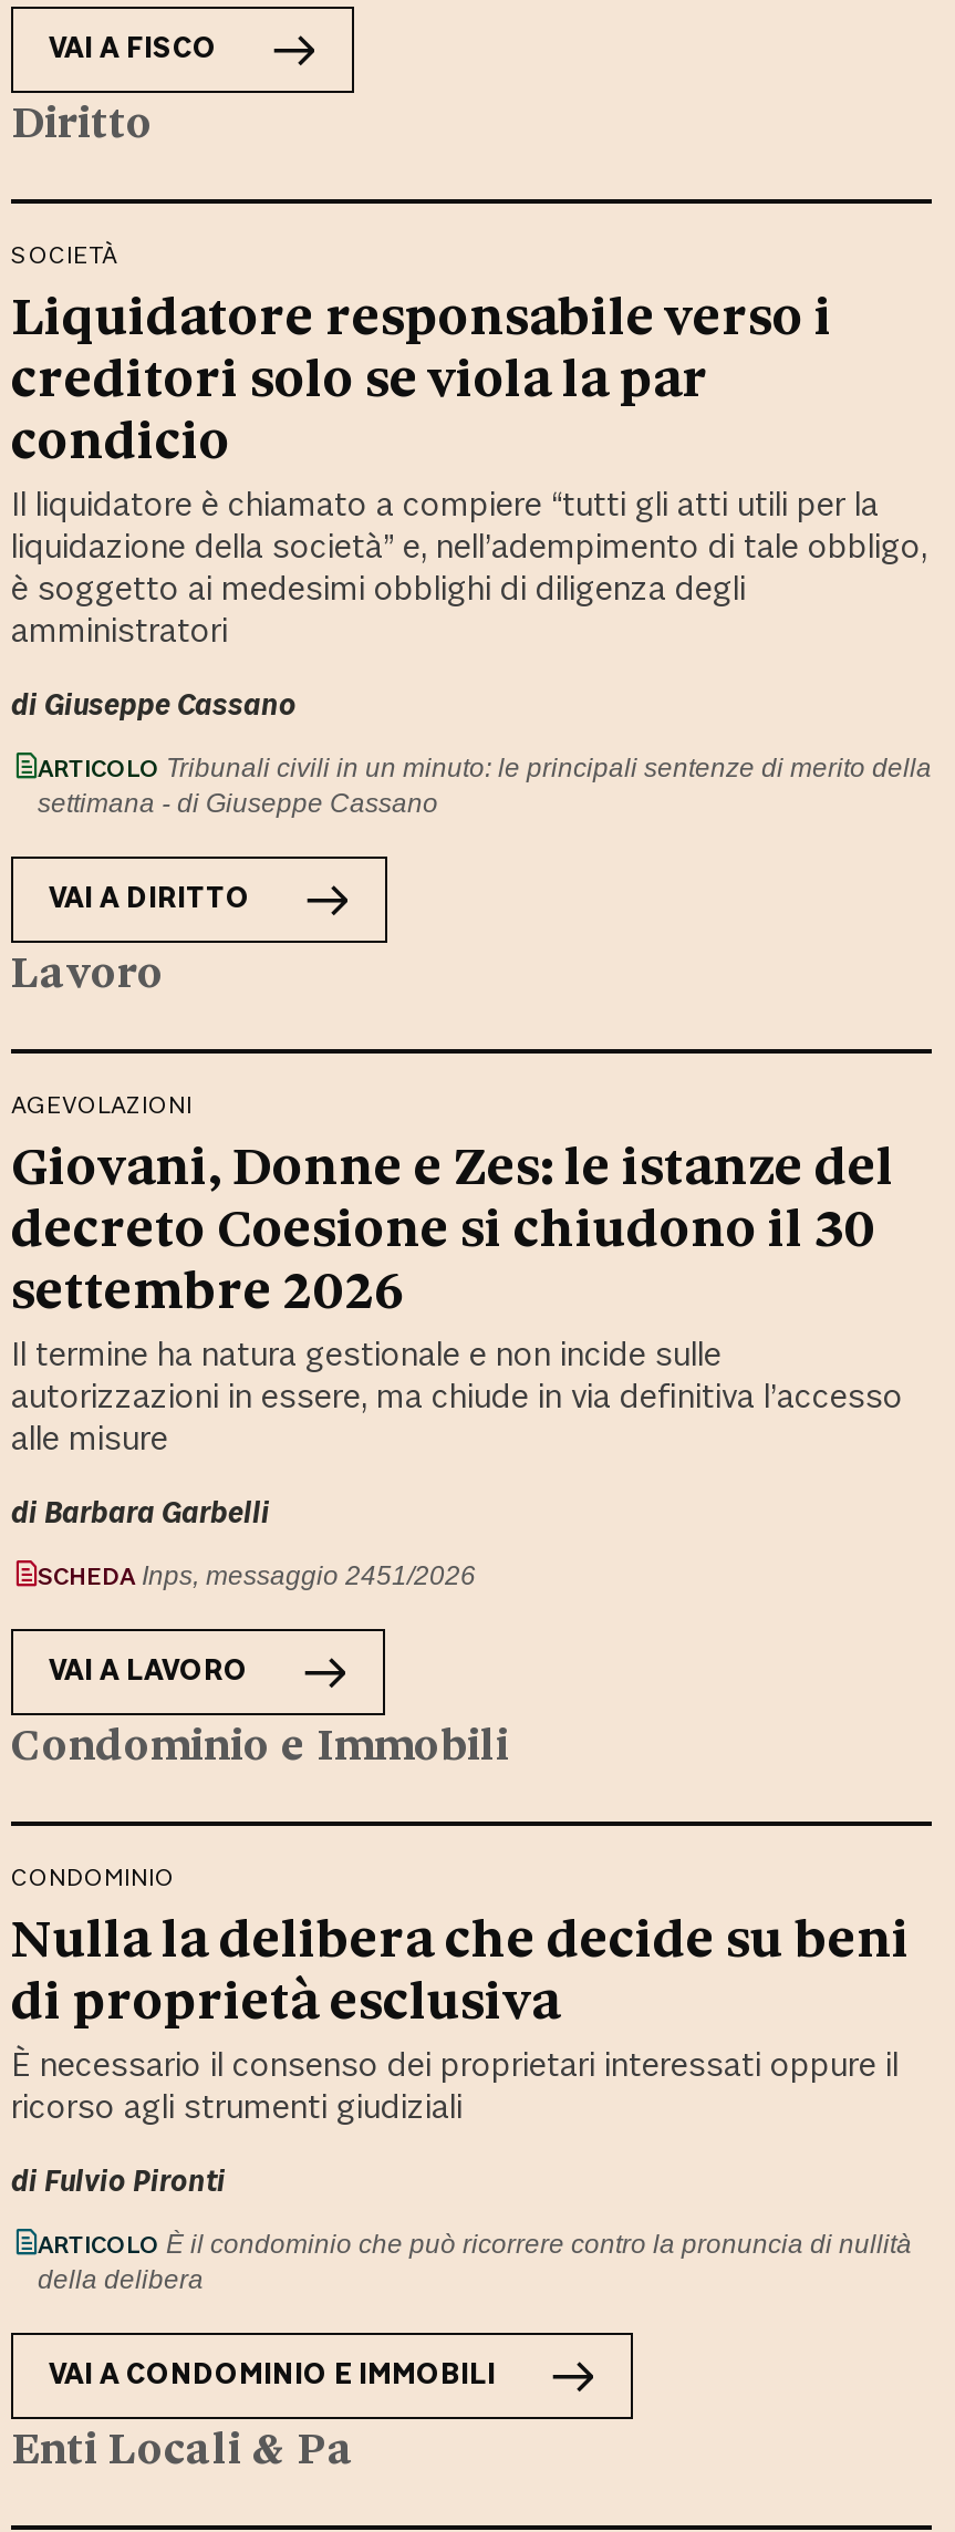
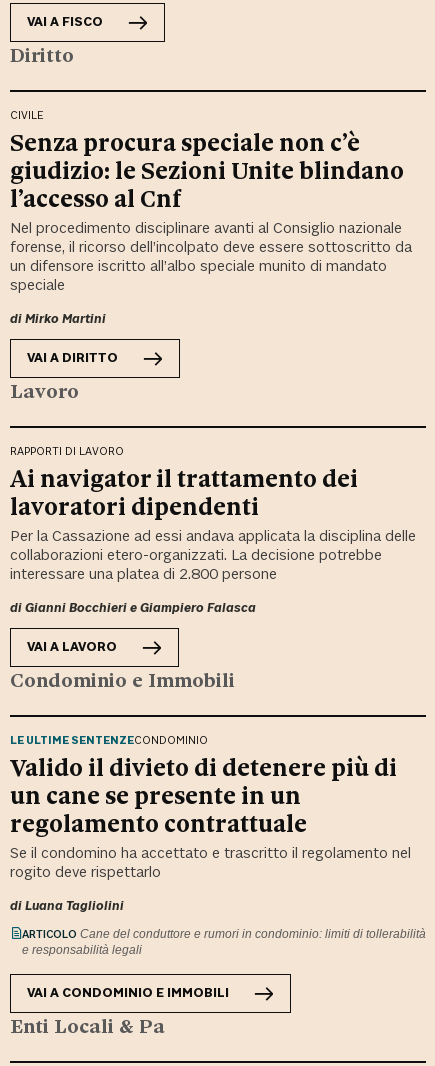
[11,238,932,819] SOCIETÀ | Liquidatore responsabile verso i | creditori solo se viola la par | condicio | Il liquidatore è chiamato a compiere “tutti gli atti utili per la | liquidazione della società” e, nell’adempimento di tale obbligo, | è soggetto ai medesimi obblighi di diligenza degli | amministratori | di Giuseppe Cassano | ARTICOLO Tribunali civili in un minuto: le principali sentenze di merito della | settimana - di Giuseppe Cassano -> [10,108,412,327] CIVILE | Senza procura speciale non c’è | giudizio: le Sezioni Unite blindano | l’accesso al Cnf | Nel procedimento disciplinare avanti al Consiglio nazionale | forense, il ricorso dell’incolpato deve essere sottoscritto da | un difensore iscritto all’albo speciale munito di mandato | speciale | di Mirko Martini
[11,1088,903,1594] AGEVOLAZIONI | Giovani, Donne e Zes: le istanze del | decreto Coesione si chiudono il 30 | settembre 2026 | Il termine ha natura gestionale e non incide sulle | autorizzazioni in essere, ma chiude in via definitiva l’accesso | alle misure | di Barbara Garbelli | SCHEDA Inps, messaggio 2451/2026 -> [10,444,416,616] RAPPORTI DI LAVORO | Ai navigator il trattamento dei | lavoratori dipendenti | Per la Cassazione ad essi andava applicata la disciplina delle | collaborazioni etero-organizzati. La decisione potrebbe | interessare una platea di 2.800 persone | di Gianni Bocchieri e Giampiero Falasca
moved [11,1654,509,1773] -> [10,639,235,693]: VAI A LAVORO | Condominio e Immobili
[11,1861,910,2130] CONDOMINIO | Nulla la delibera che decide su beni | di proprietà esclusiva | È necessario il consenso dei proprietari interessati oppure il | ricorso agli strumenti giudiziali -> [10,733,411,882] LE ULTIME SENTENZECONDOMINIO | Valido il divieto di detenere più di | un cane se presente in un | regolamento contrattuale | Se il condomino ha accettato e trascritto il regolamento nel | rogito deve rispettarlo
[11,2165,226,2200] di Fulvio Pironti -> [10,898,124,914] di Luana Tagliolini
[38,2229,912,2296] ARTICOLO È il condominio che può ricorrere contro la pronuncia di nullità | della delibera -> [22,927,426,957] ARTICOLO Cane del conduttore e rumori in condominio: limiti di tollerabilità | e responsabilità legali

